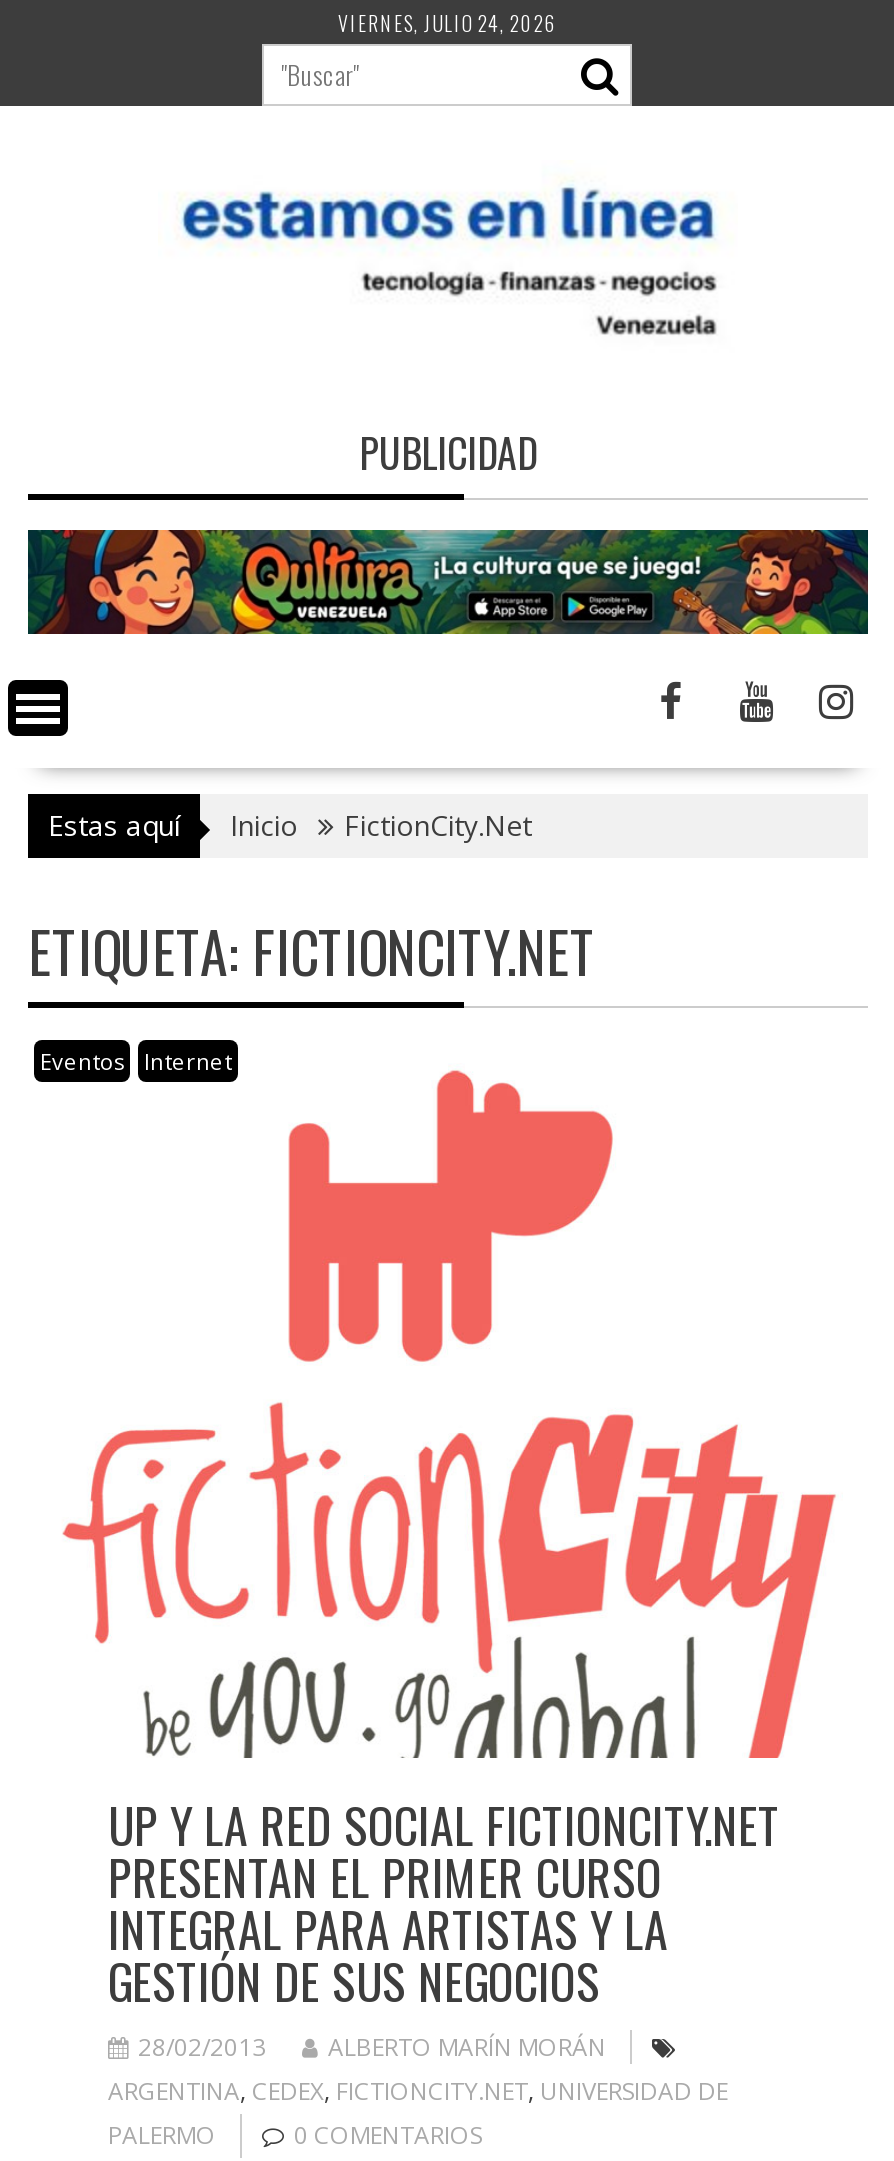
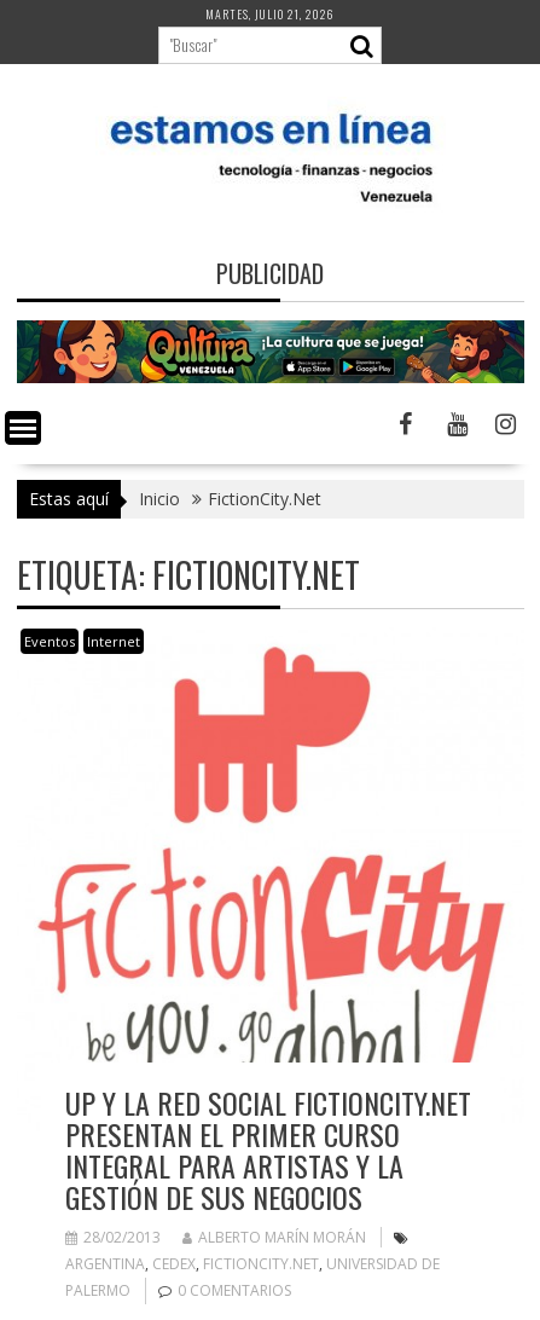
[338,8,558,38] VIERNES, JULIO 24, 2026 -> [206,5,335,23] MARTES, JULIO 21, 2026

